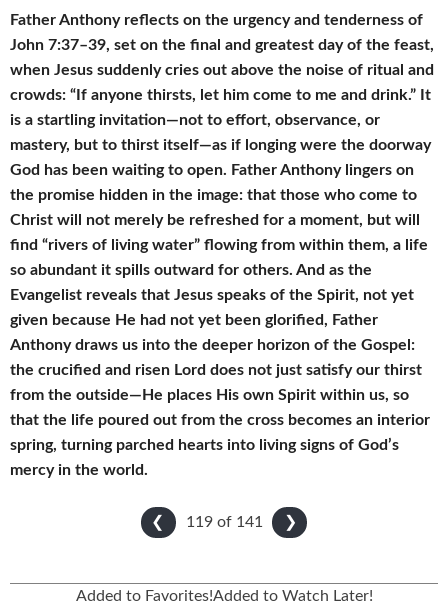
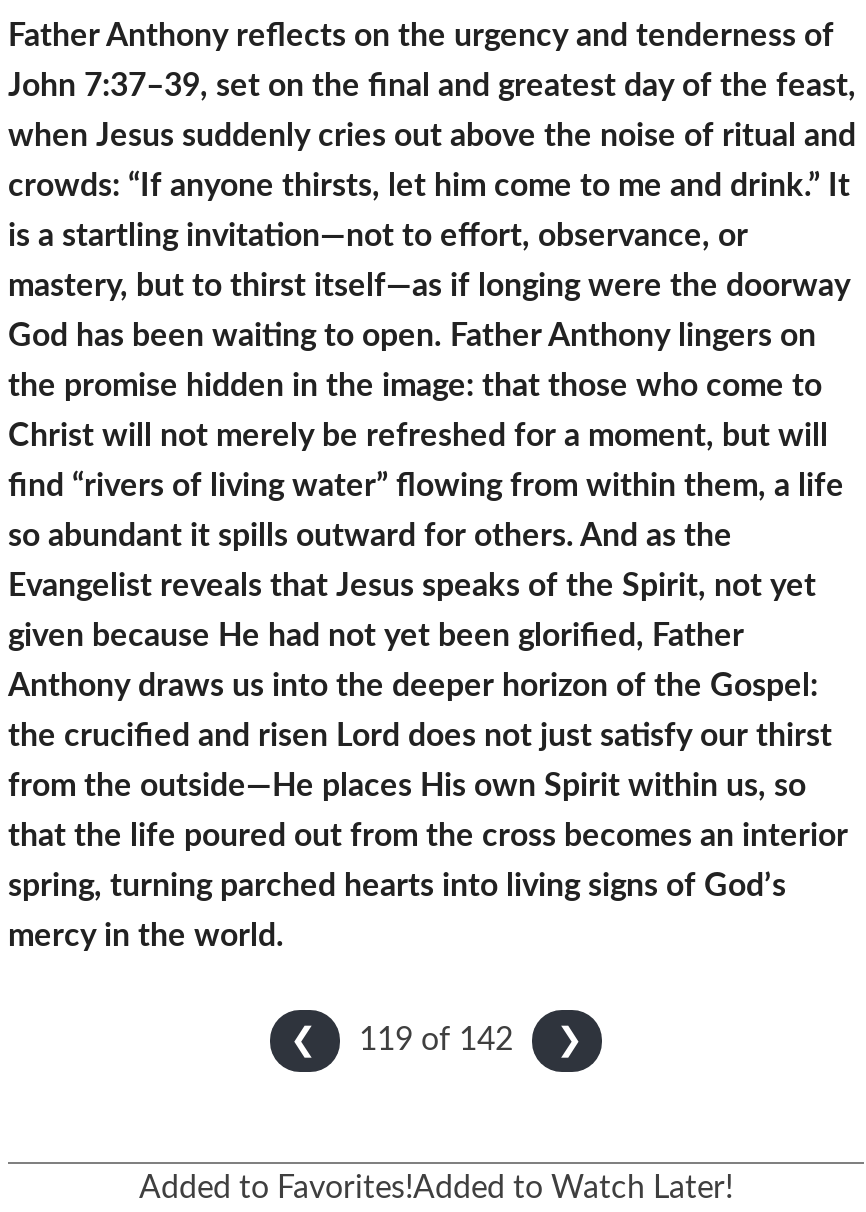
[185,514,262,530] 119 of 141 -> [359,1024,513,1056] 119 of 142

